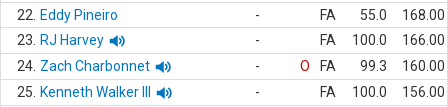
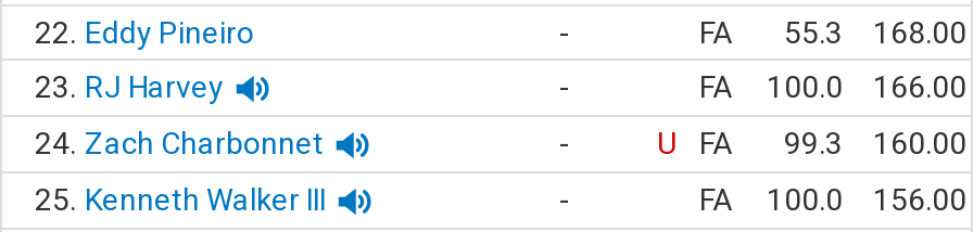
[320,7,445,23] FA 55.0 168.00 -> [699,15,966,50] FA 55.3 168.00
[300,58,310,74] O -> [657,126,677,160] U

